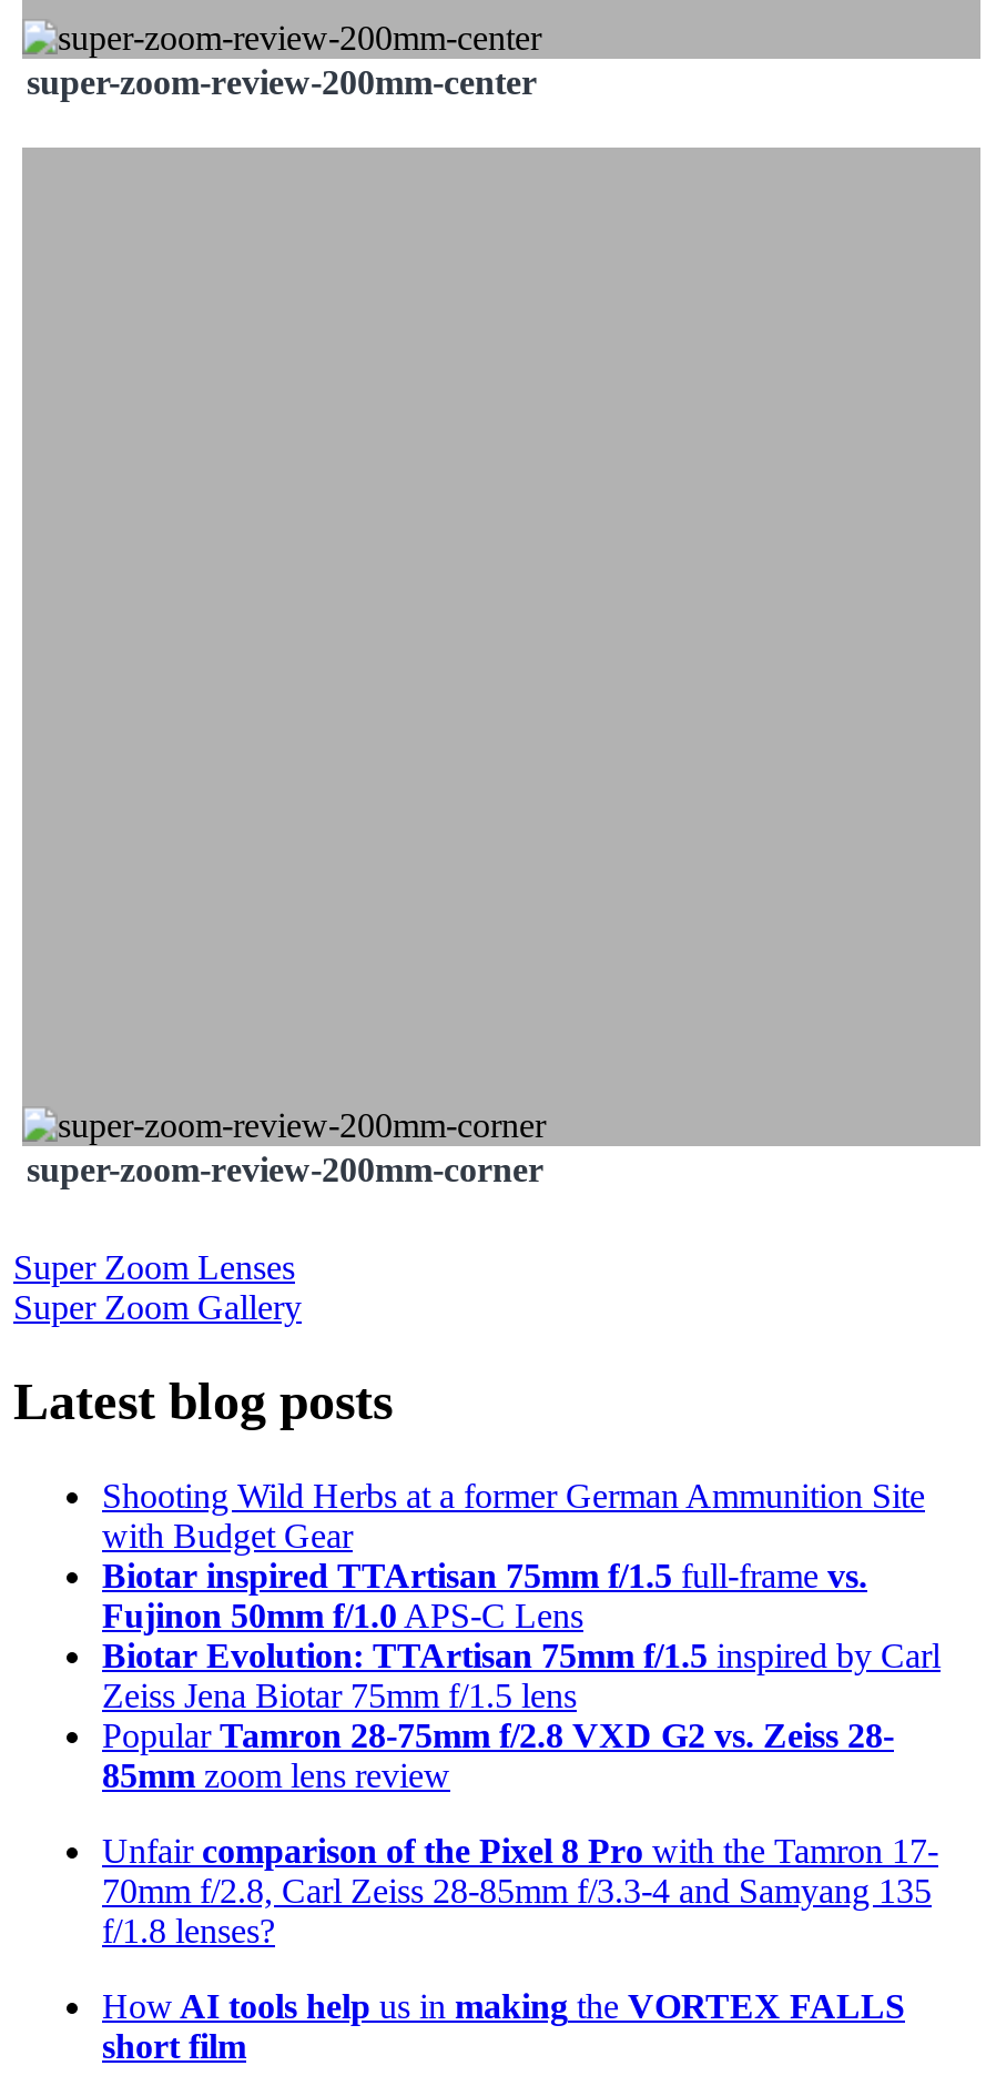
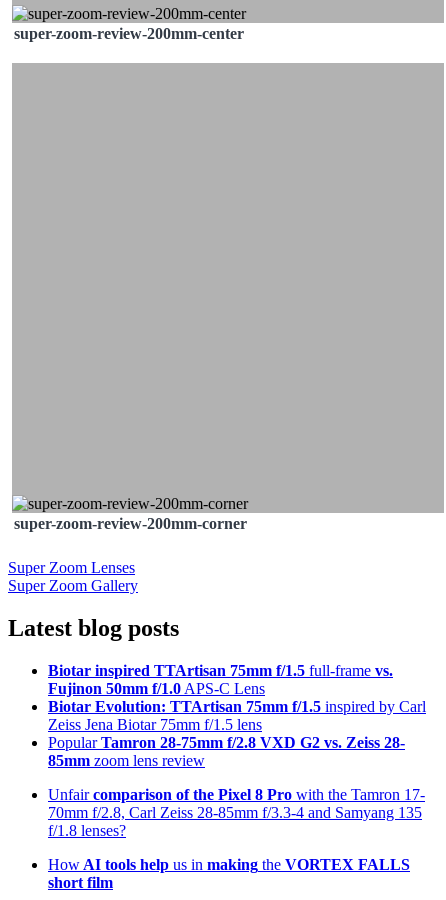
[102,1476,925,1554] Shooting Wild Herbs at a former German Ammunition Site | with Budget Gear -> none

